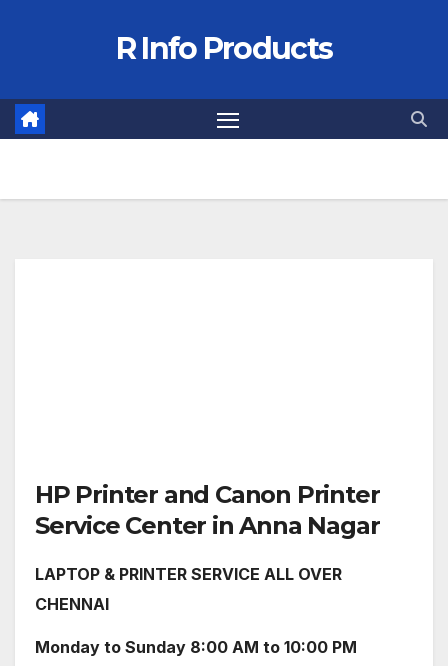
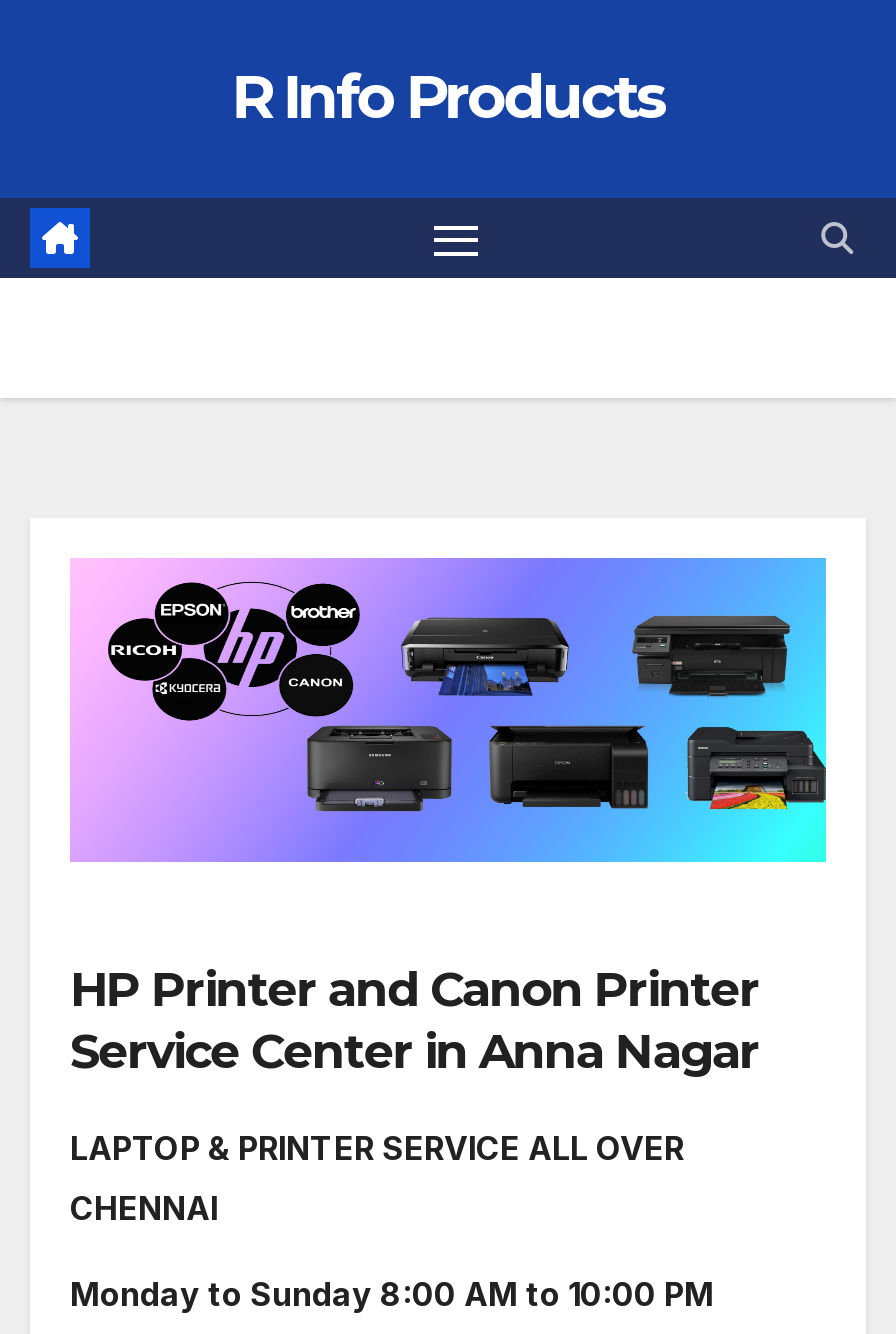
none -> [70,556,828,864] [image]

